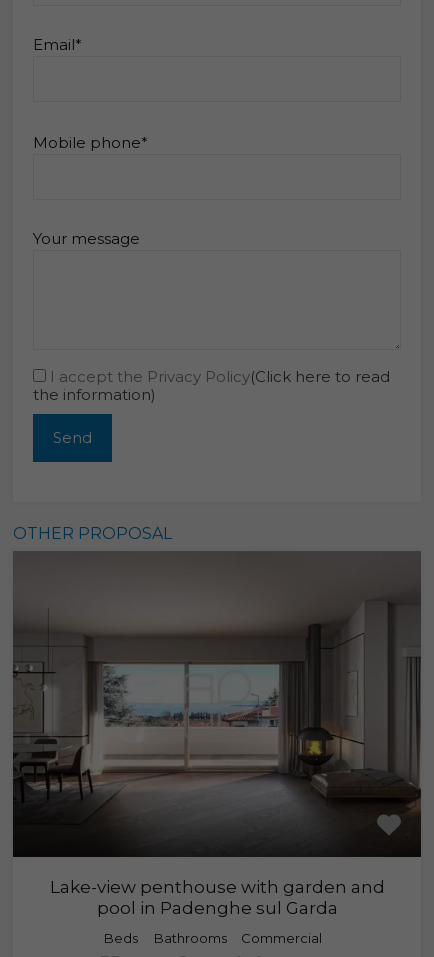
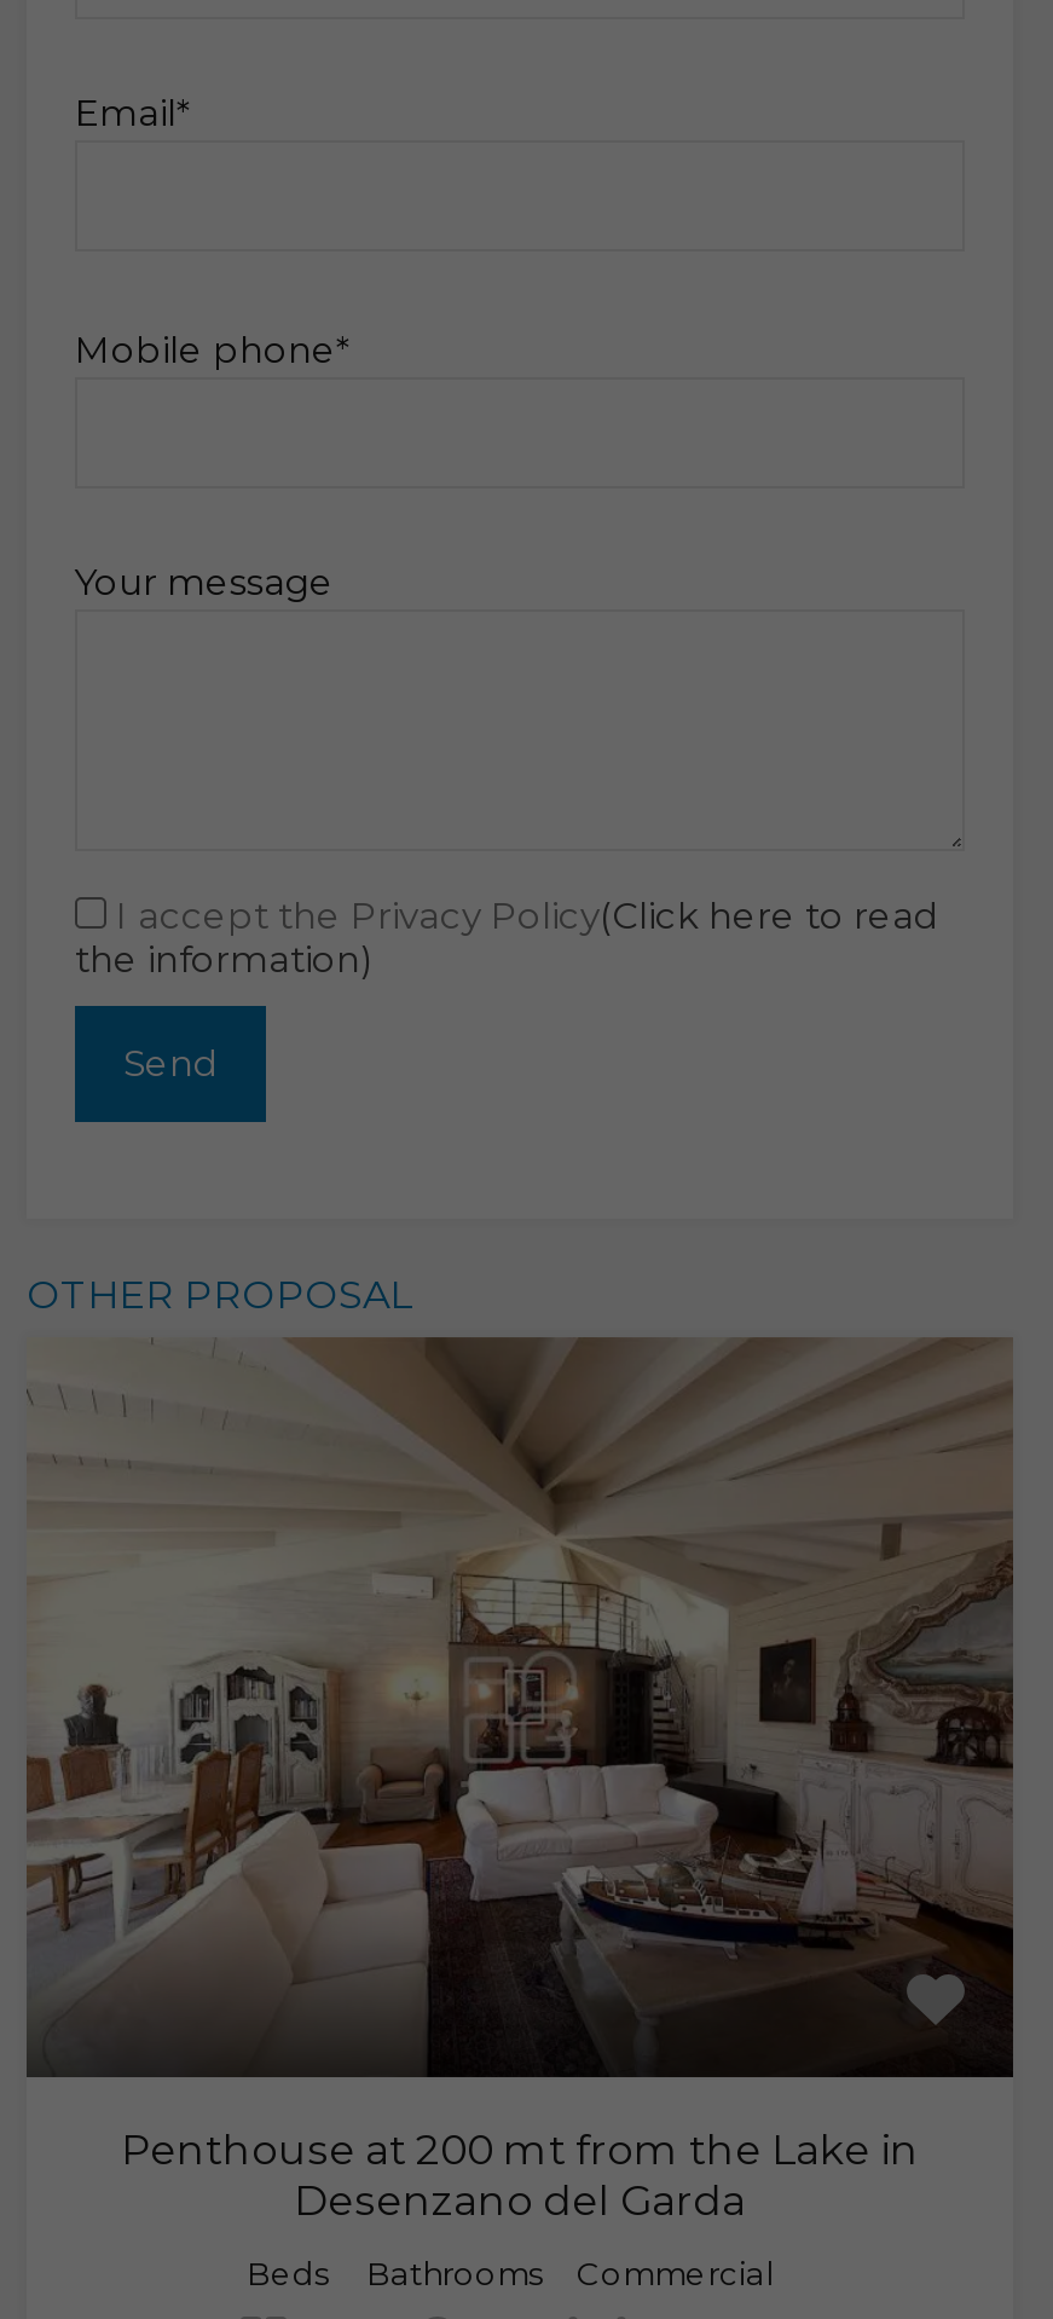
[12,551,422,918] [image] | Lake-view penthouse with garden and | pool in Padenghe sul Garda -> [24,1340,1013,2225] [image] | Penthouse at 200 mt from the Lake in | Desenzano del Garda

